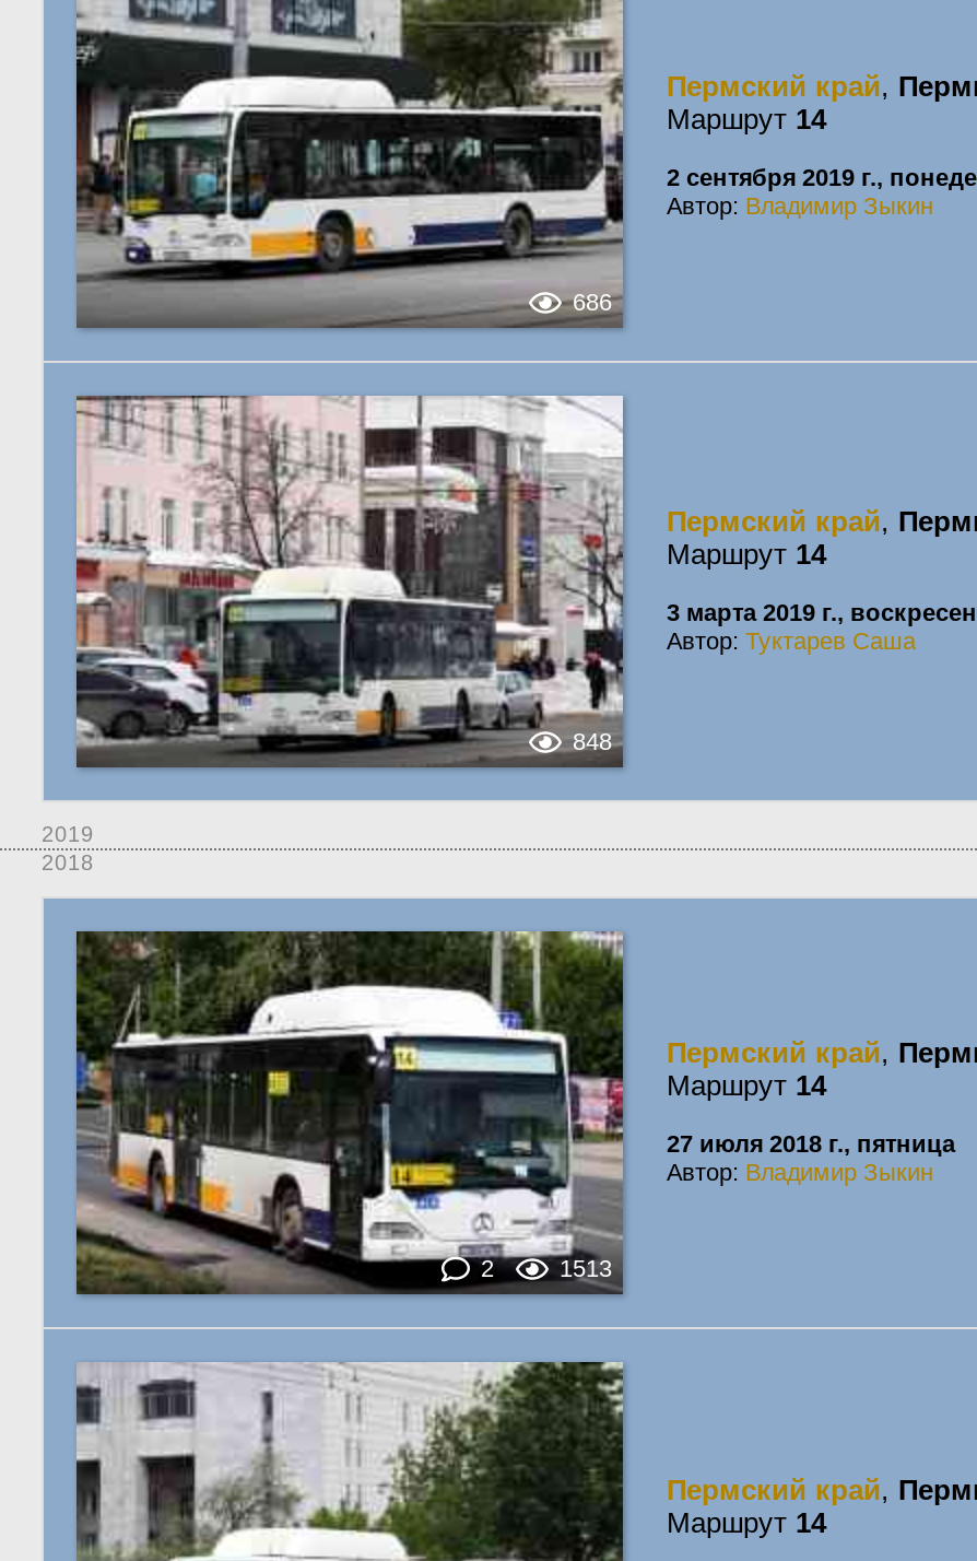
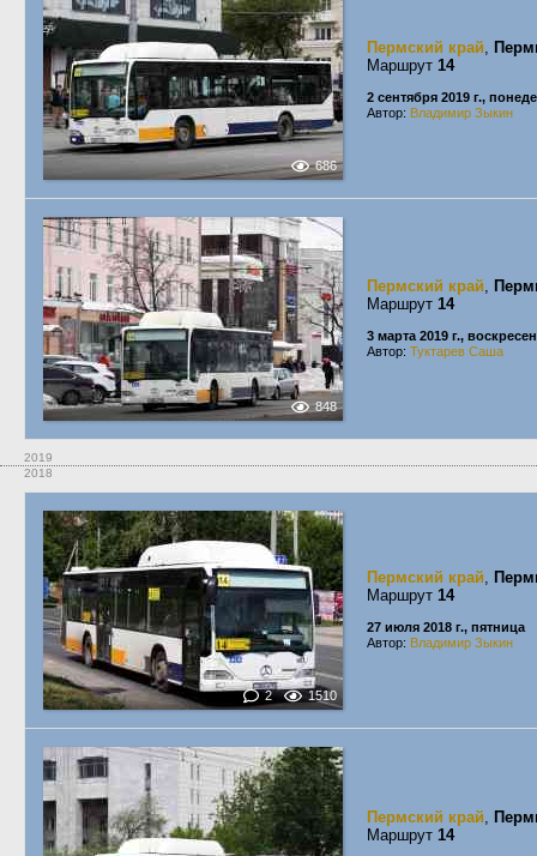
[560,1255,612,1281] 1513 -> [308,688,337,703] 1510

